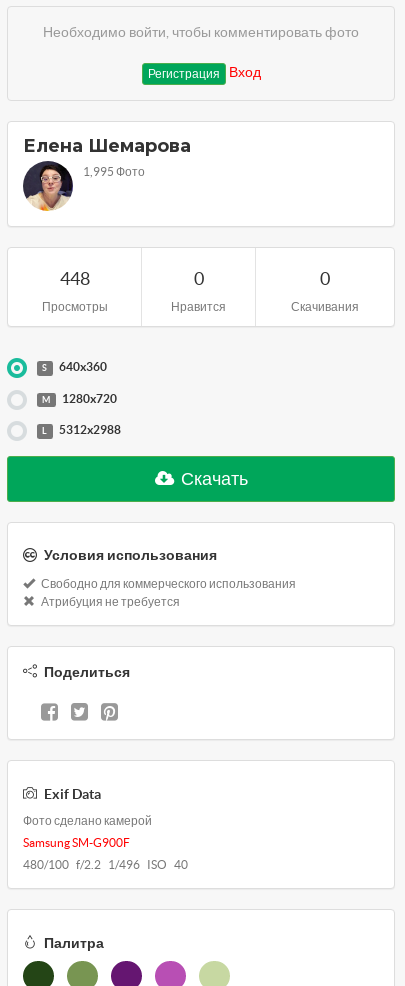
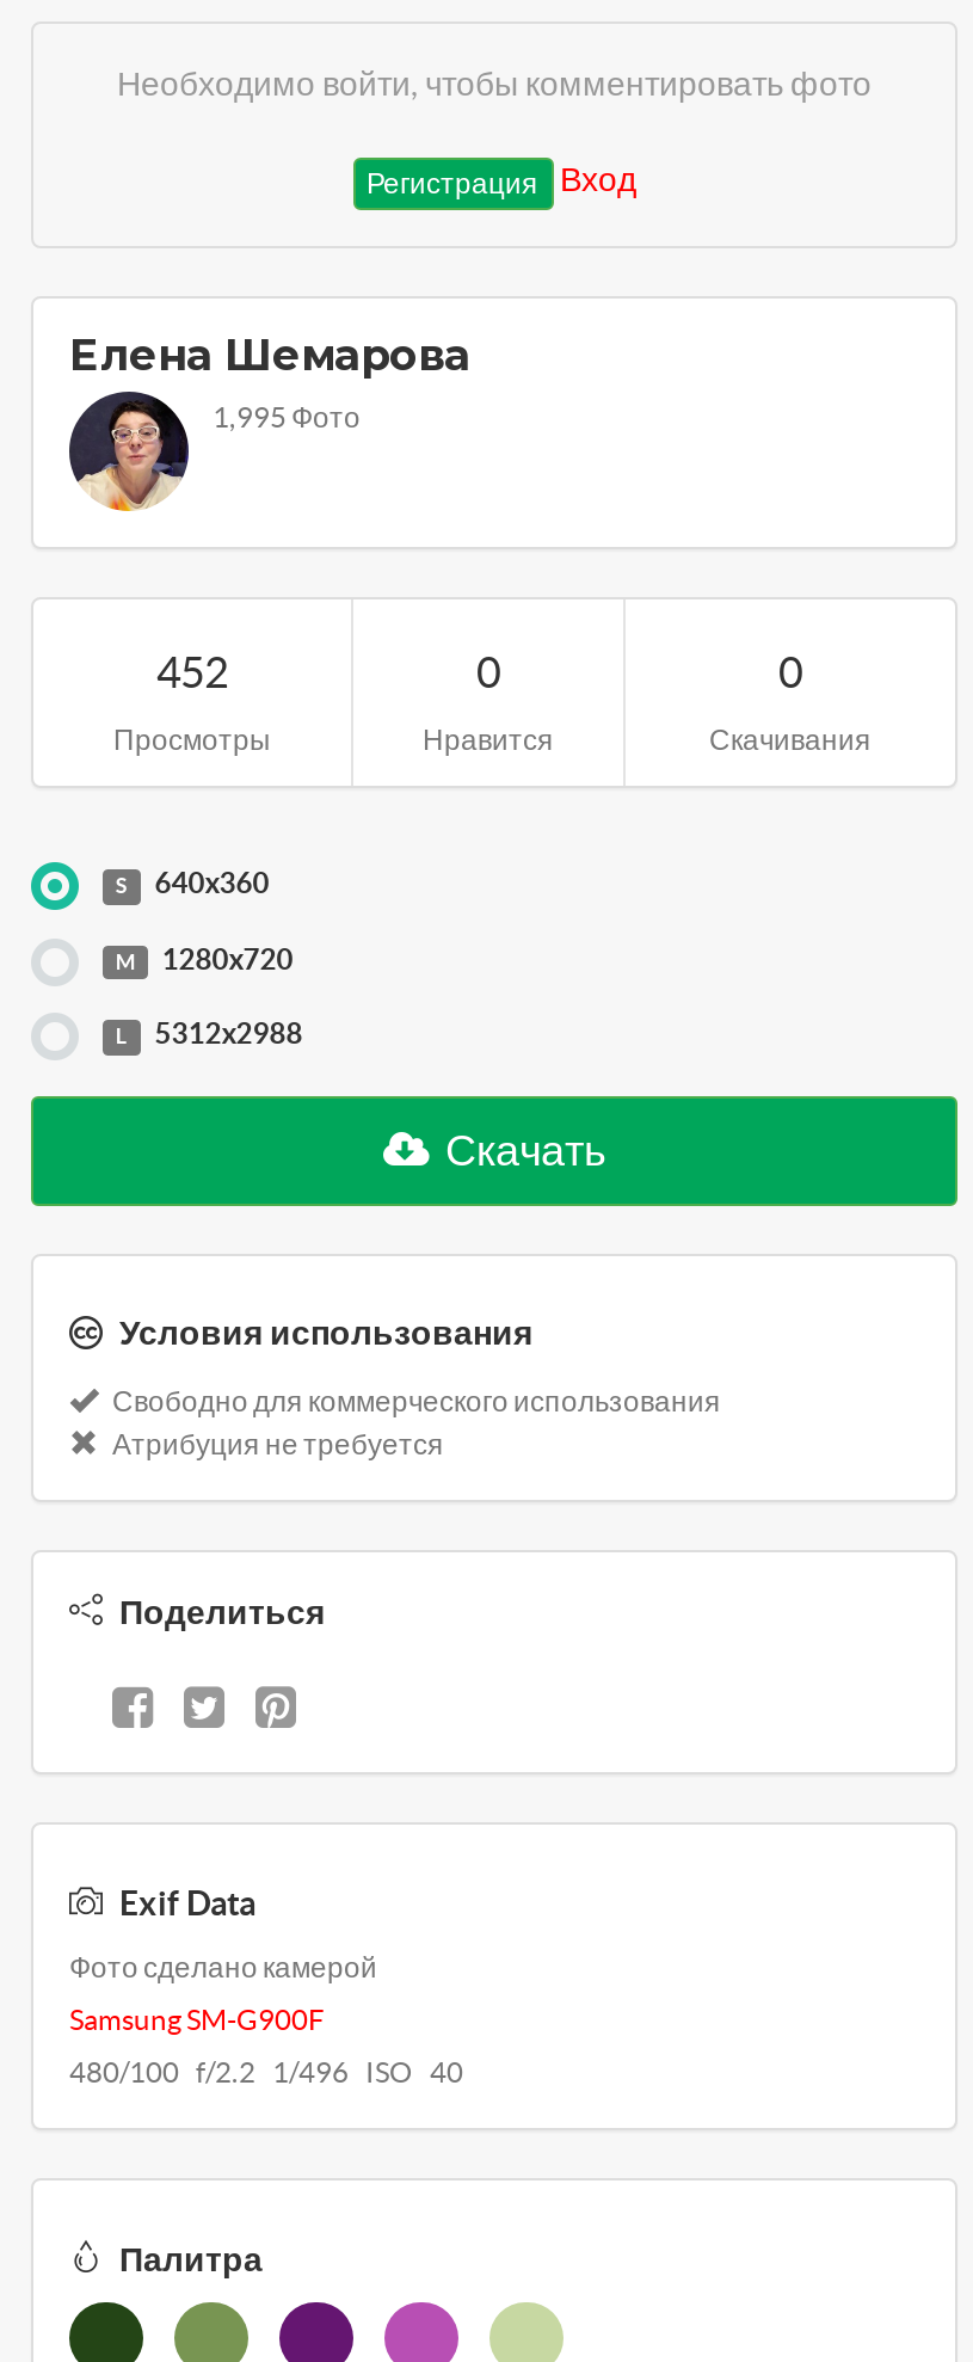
[59,268,89,289] 448 -> [156,647,228,697] 452

